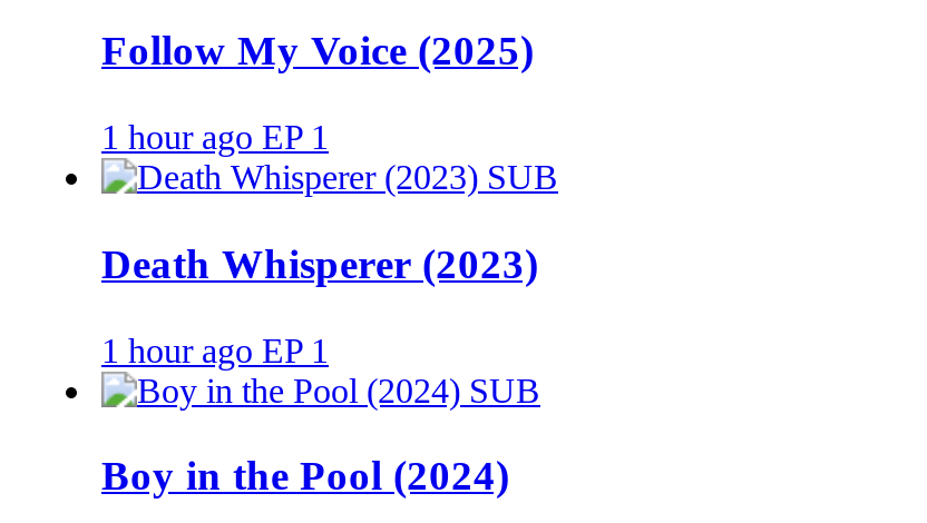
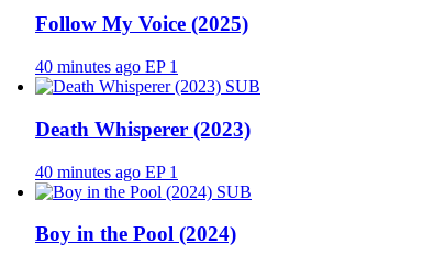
[101,118,329,156] 1 hour ago EP 1 -> [35,57,178,76] 40 minutes ago EP 1
[101,330,329,368] 1 hour ago EP 1 -> [35,162,178,181] 40 minutes ago EP 1

